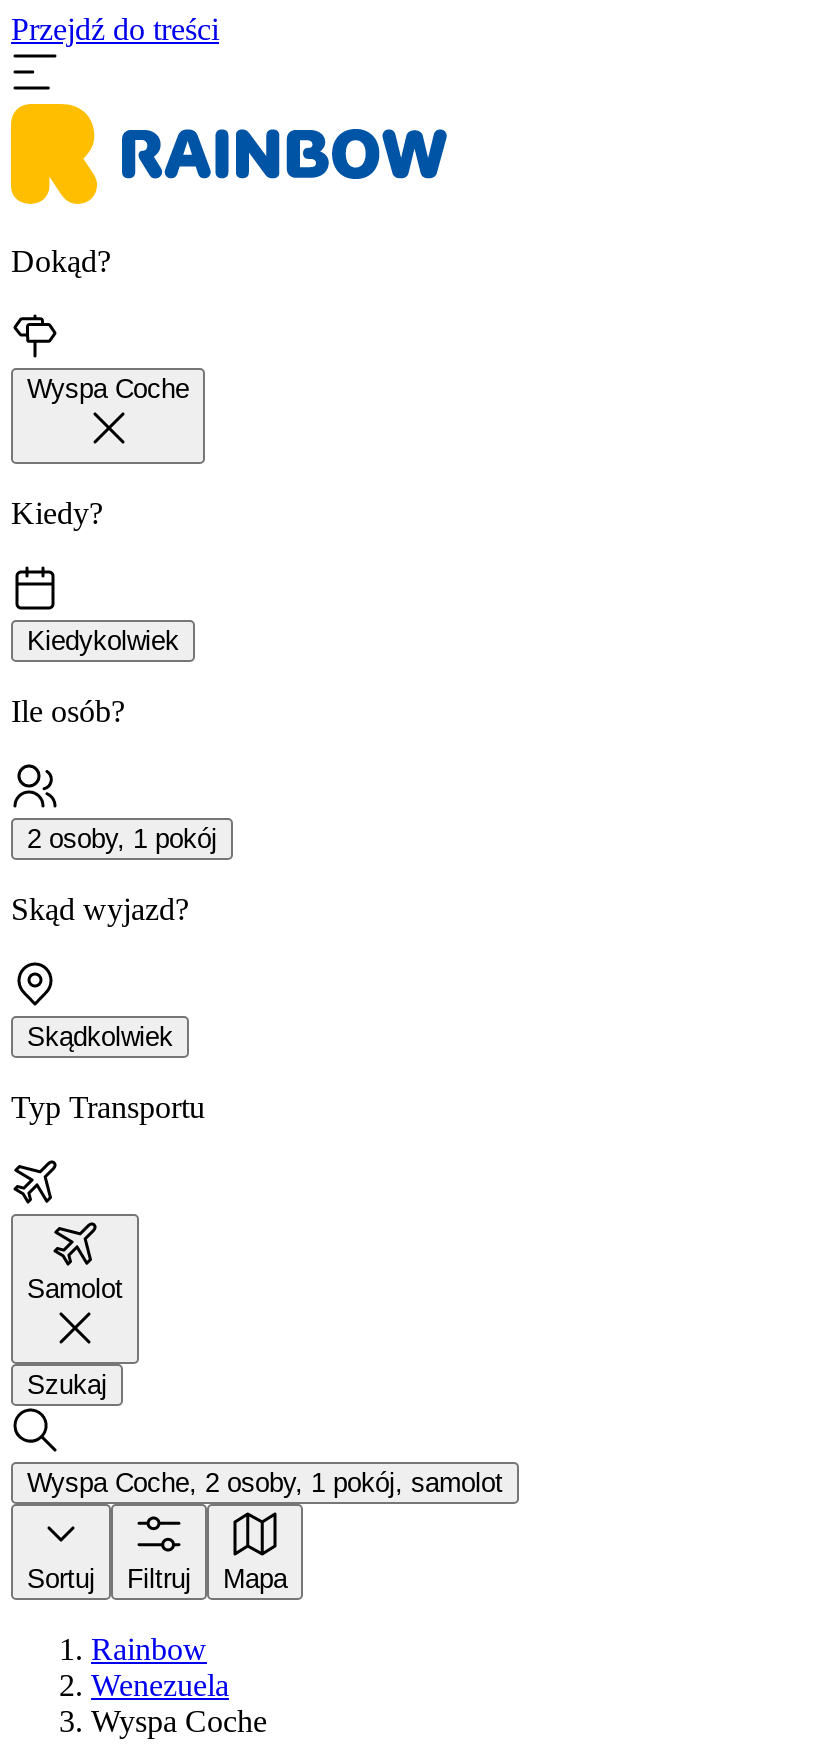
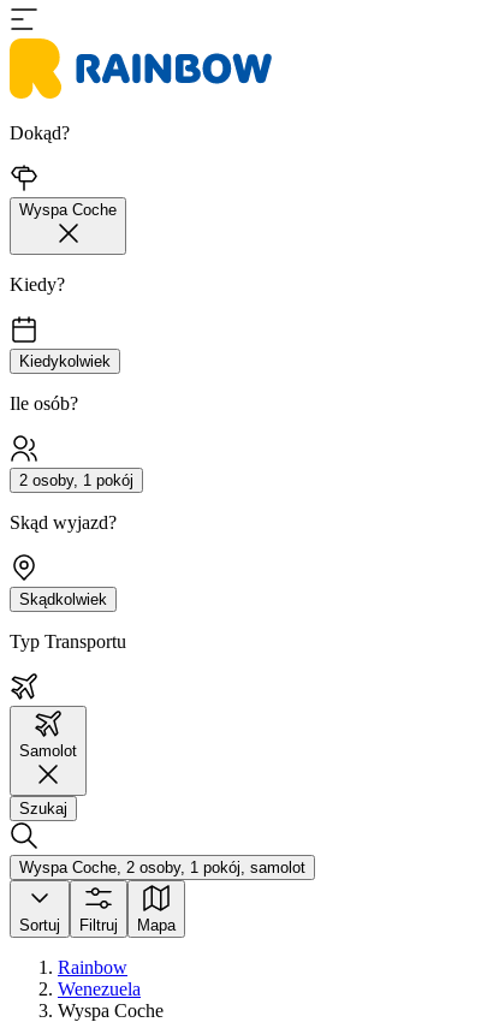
[11,12,219,46] Przejdź do treści -> none

